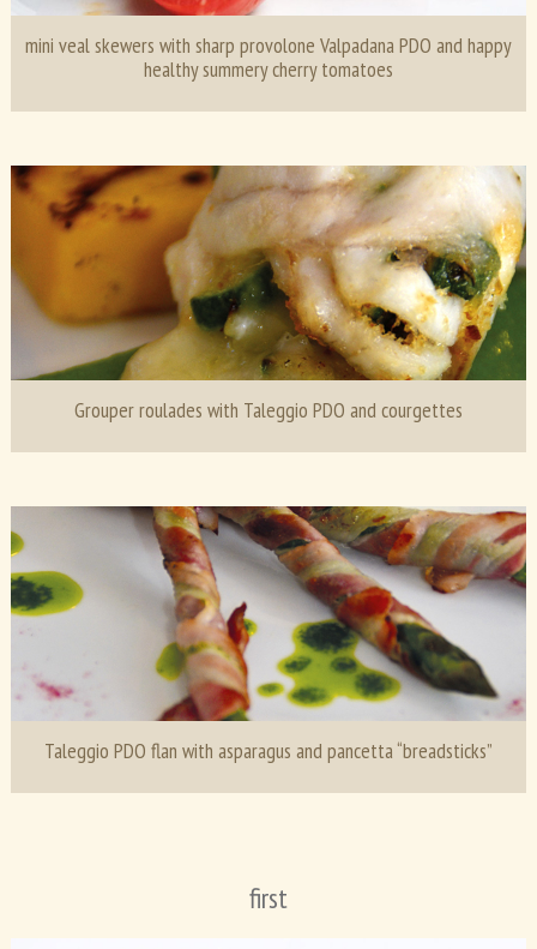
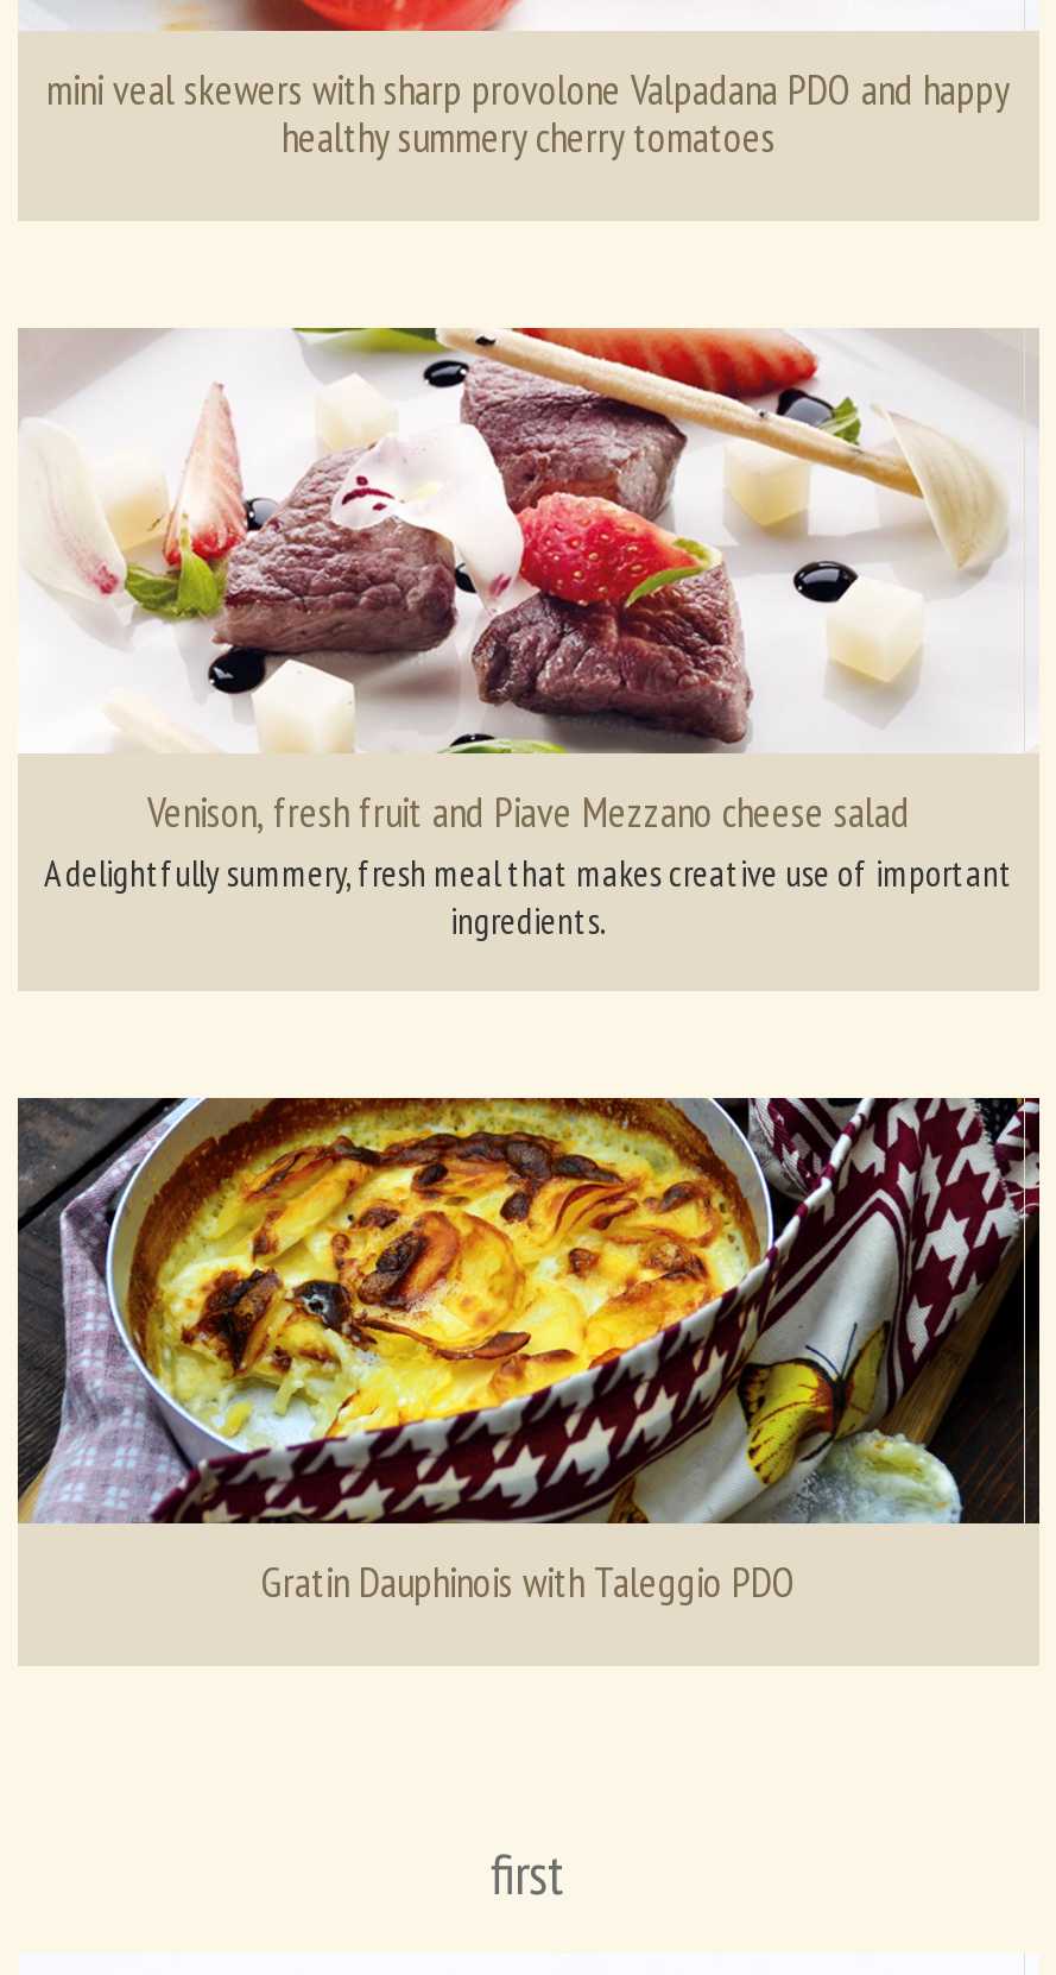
[10,164,527,423] [image] | Grouper roulades with Taleggio PDO and courgettes -> [18,326,1039,943] [image] | Venison, fresh fruit and Piave Mezzano cheese salad | A delightfully summery, fresh meal that makes creative use of important | ingredients.
[10,505,527,764] [image] | Taleggio PDO flan with asparagus and pancetta “breadsticks” -> [15,1096,1042,1609] [image] | Gratin Dauphinois with Taleggio PDO

